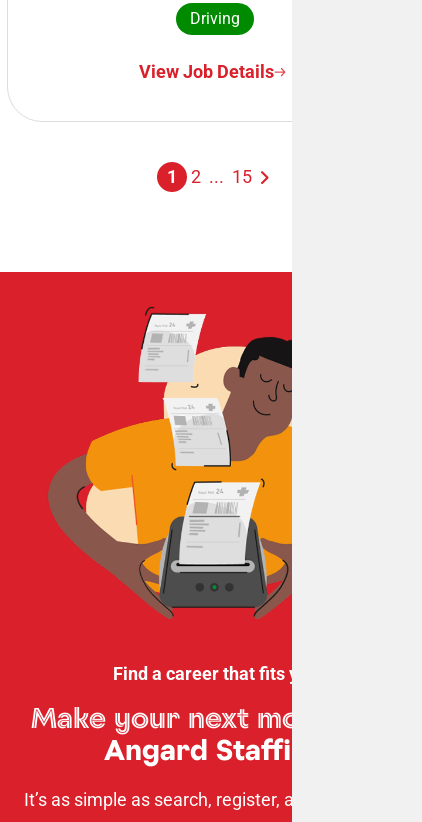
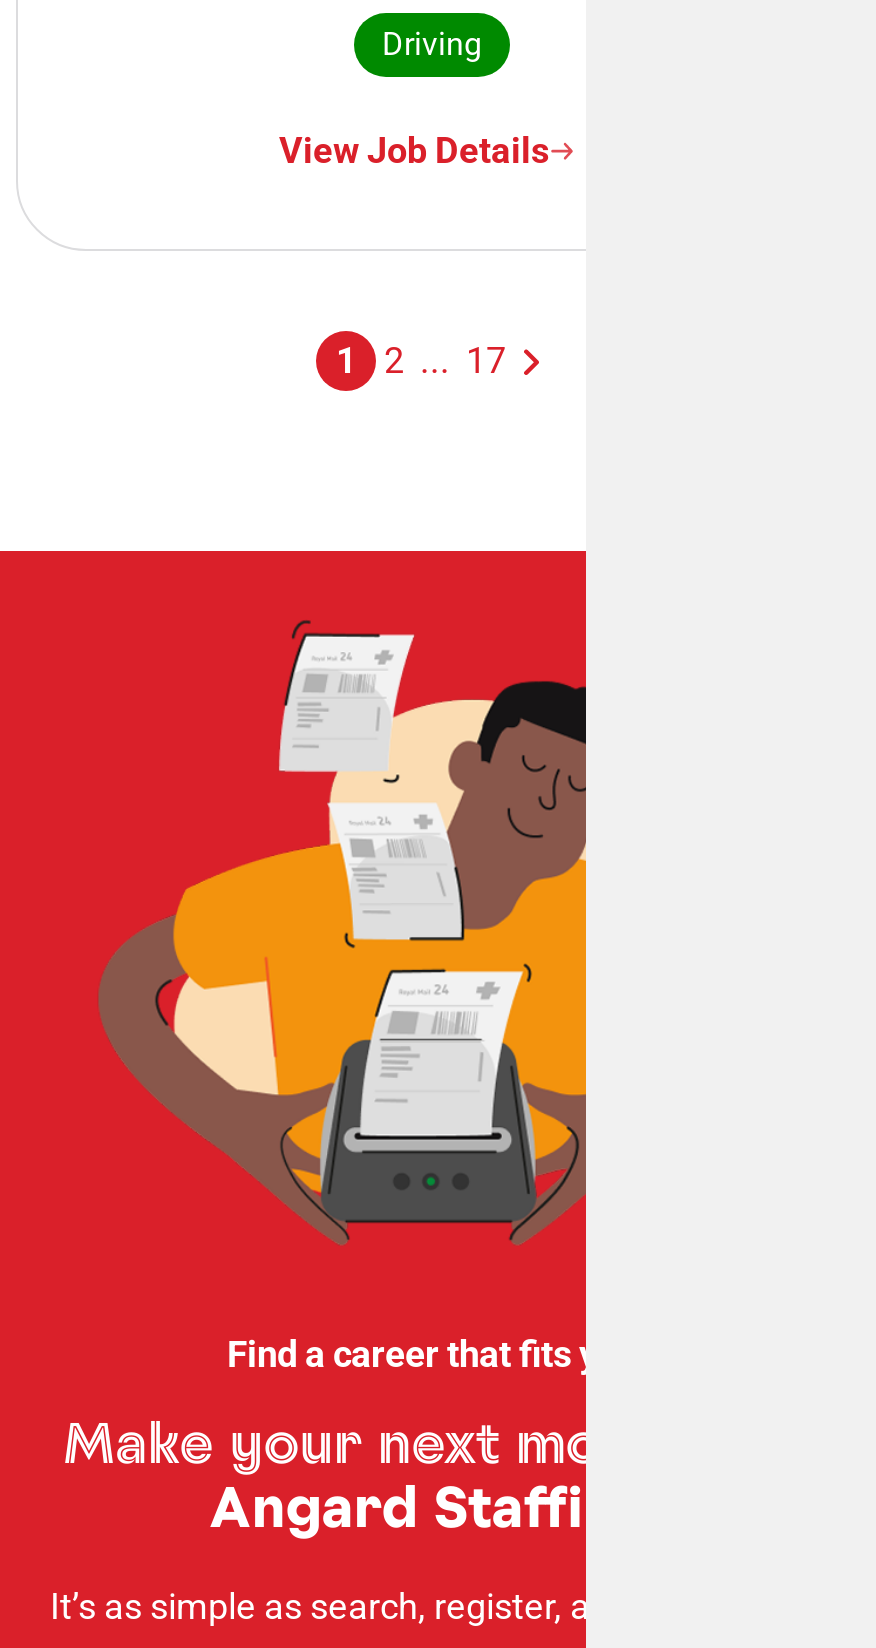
[167,166,252,187] 1 2 ... 15 -> [336,339,506,381] 1 2 ... 17

